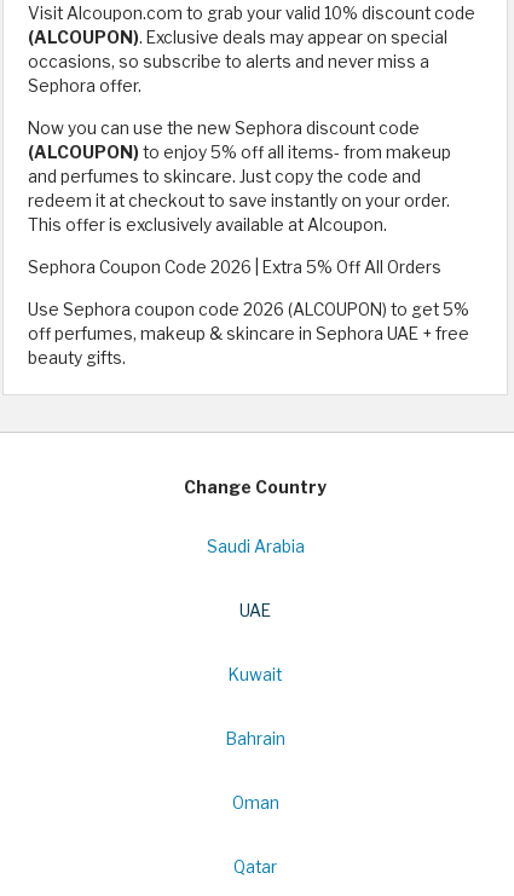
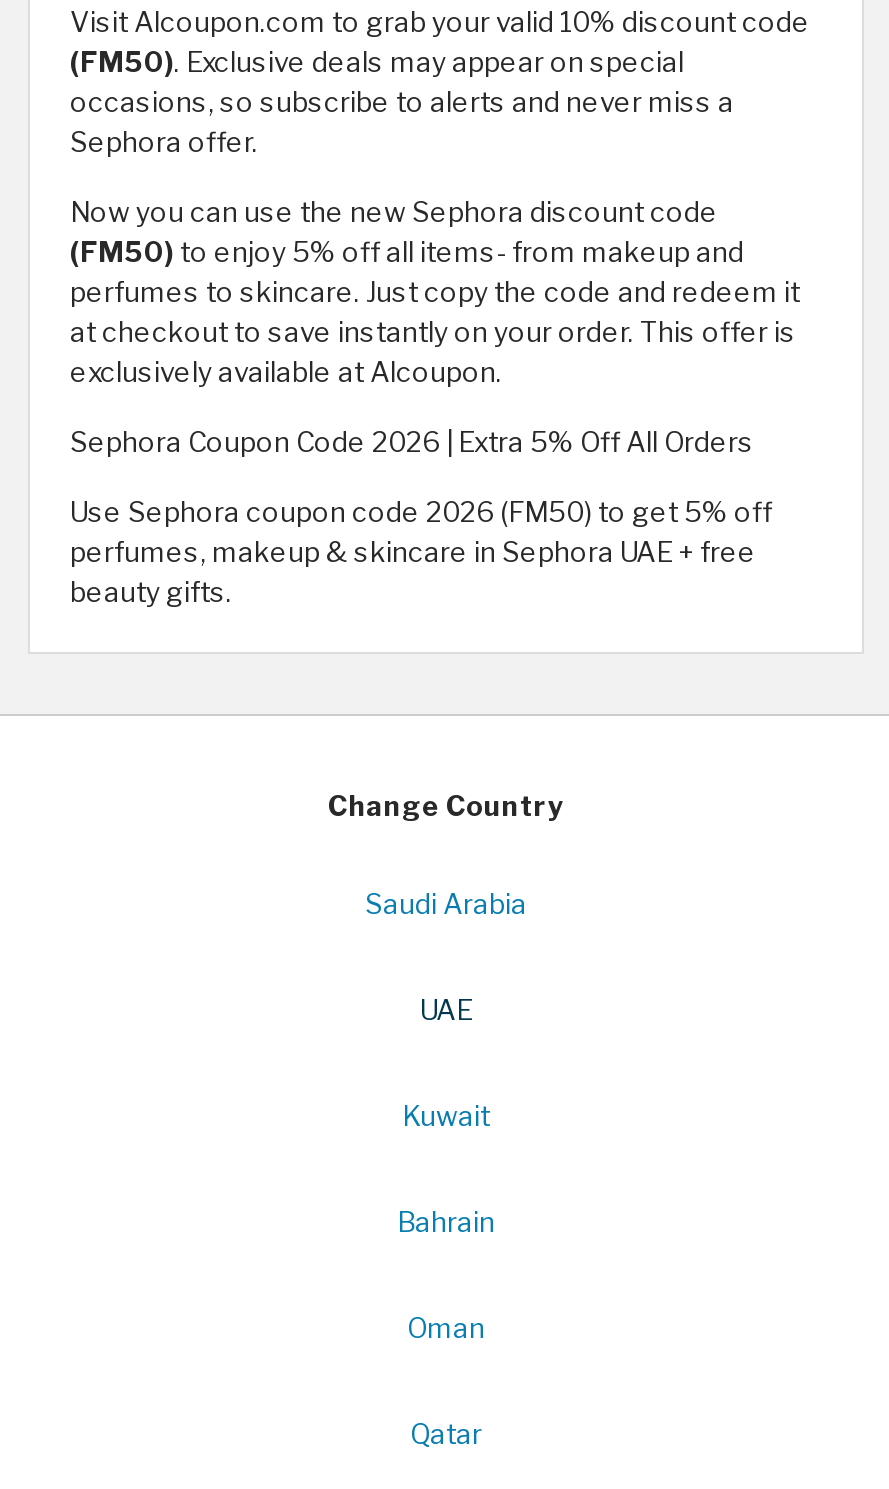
[28,28,447,48] (ALCOUPON). Exclusive deals may appear on special -> [70,47,684,79] (FM50). Exclusive deals may appear on special
[28,143,451,235] (ALCOUPON) to enjoy 5% off all items- from makeup | and perfumes to skincare. Just copy the code and | redeem it at checkout to save instantly on your order. | This offer is exclusively available at Alcoupon. -> [70,237,800,389] (FM50) to enjoy 5% off all items- from makeup and | perfumes to skincare. Just copy the code and redeem it | at checkout to save instantly on your order. This offer is | exclusively available at Alcoupon.
[28,300,469,344] Use Sephora coupon code 2026 (ALCOUPON) to get 5% | off perfumes, makeup & skincare in Sephora UAE + free -> [70,497,772,569] Use Sephora coupon code 2026 (FM50) to get 5% off | perfumes, makeup & skincare in Sephora UAE + free

